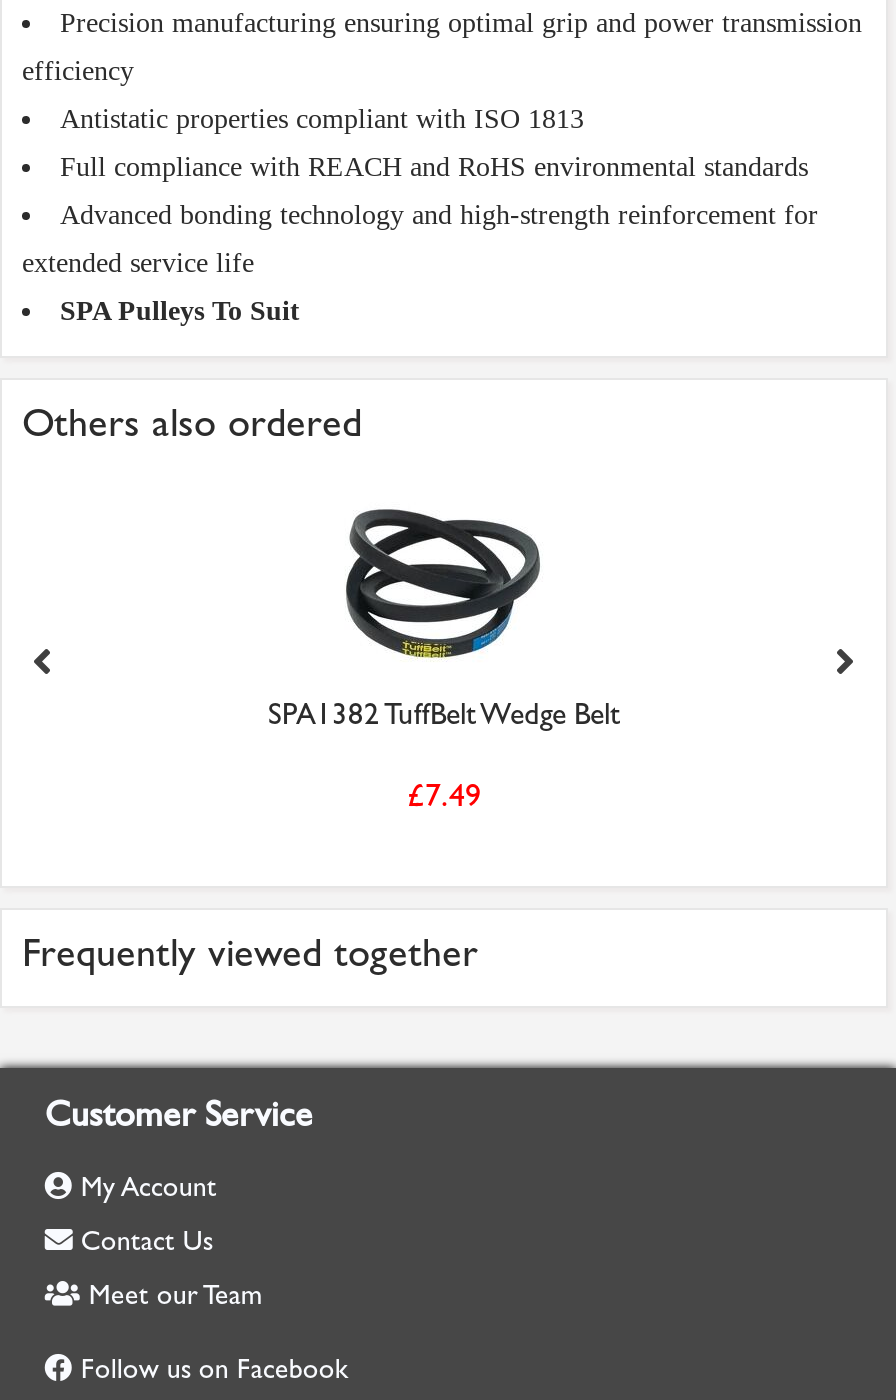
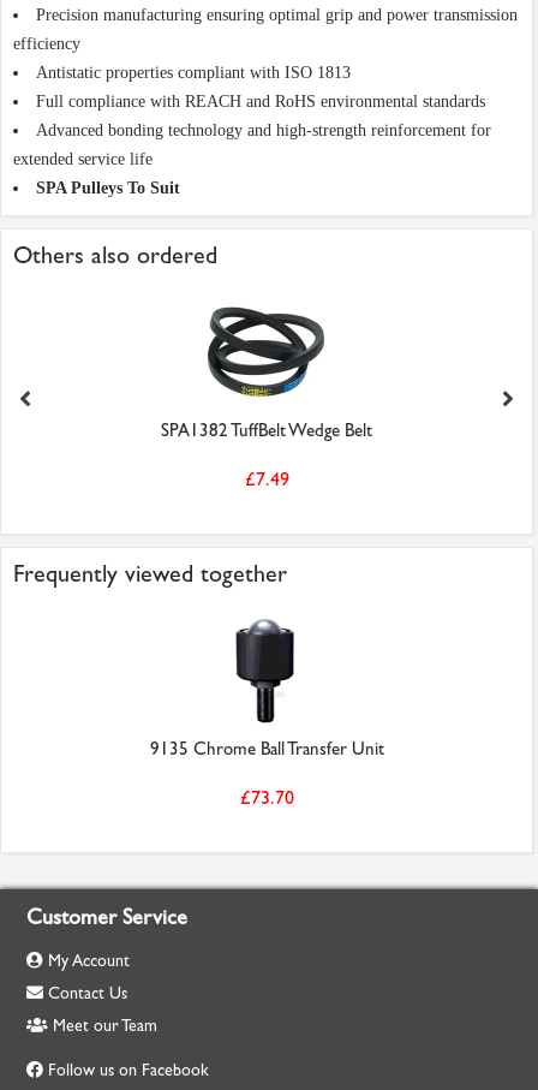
none -> [150,619,384,809] [image] | 9135 Chrome Ball Transfer Unit | £73.70

